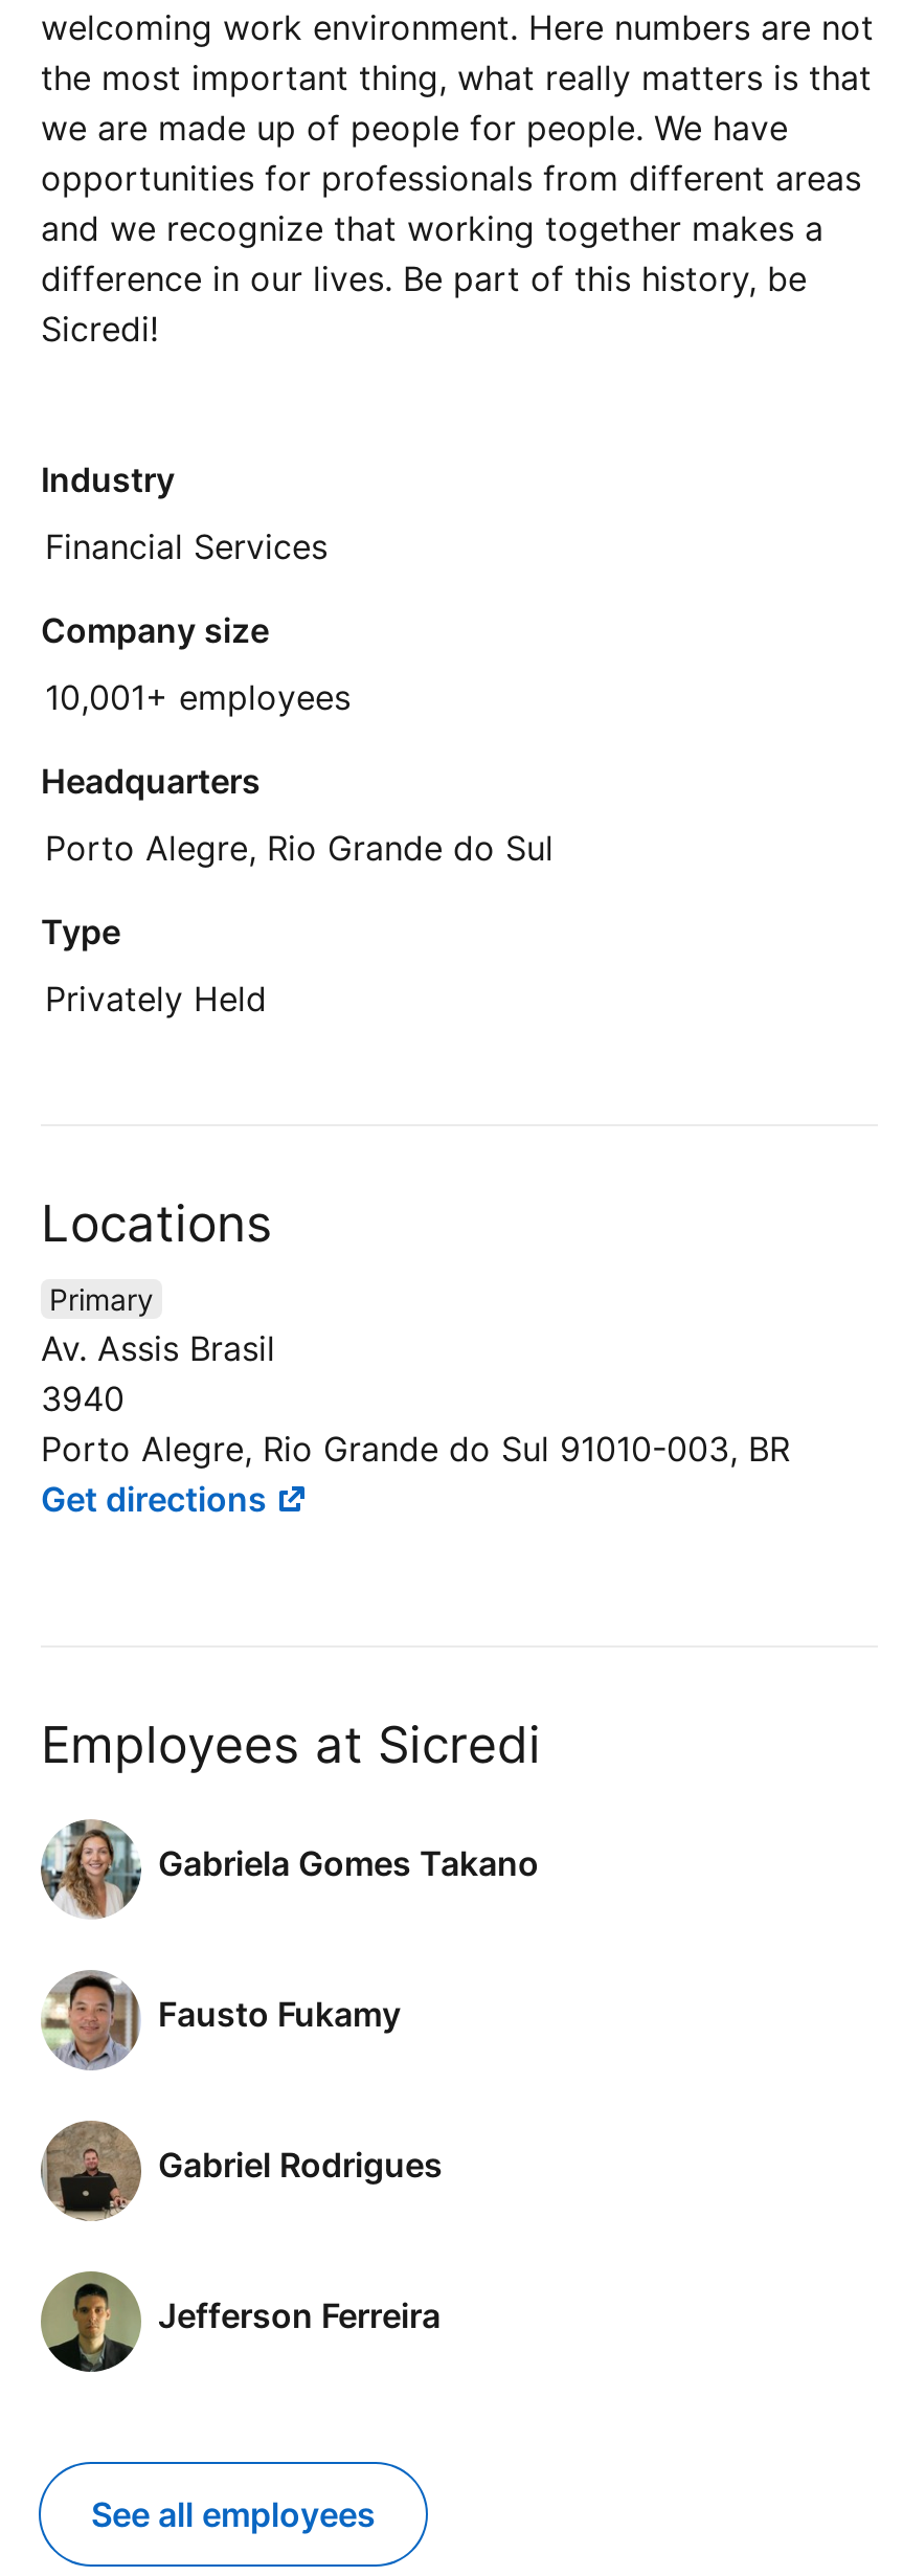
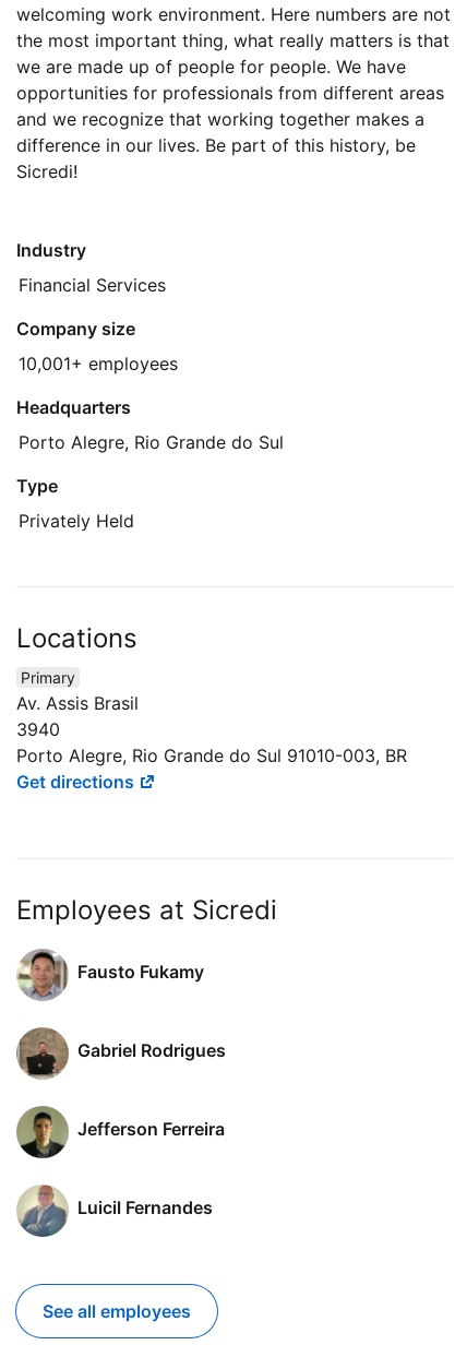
[41,1821,539,1920] [image] | Gabriela Gomes Takano -> none
moved [39,1968,443,2337] -> [15,948,226,1140]: [image] | Fausto Fukamy | Gabriel Rodrigues | Jefferson Ferreira
none -> [17,1185,213,1237] [image] | Luicil Fernandes

